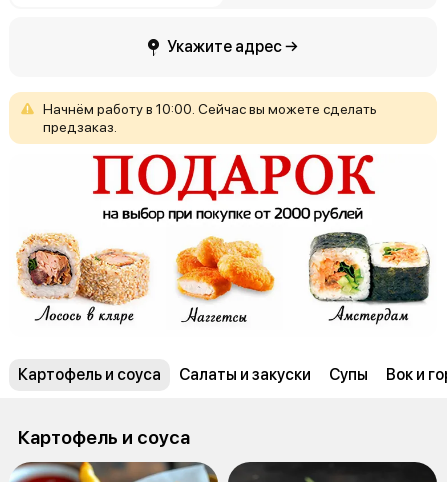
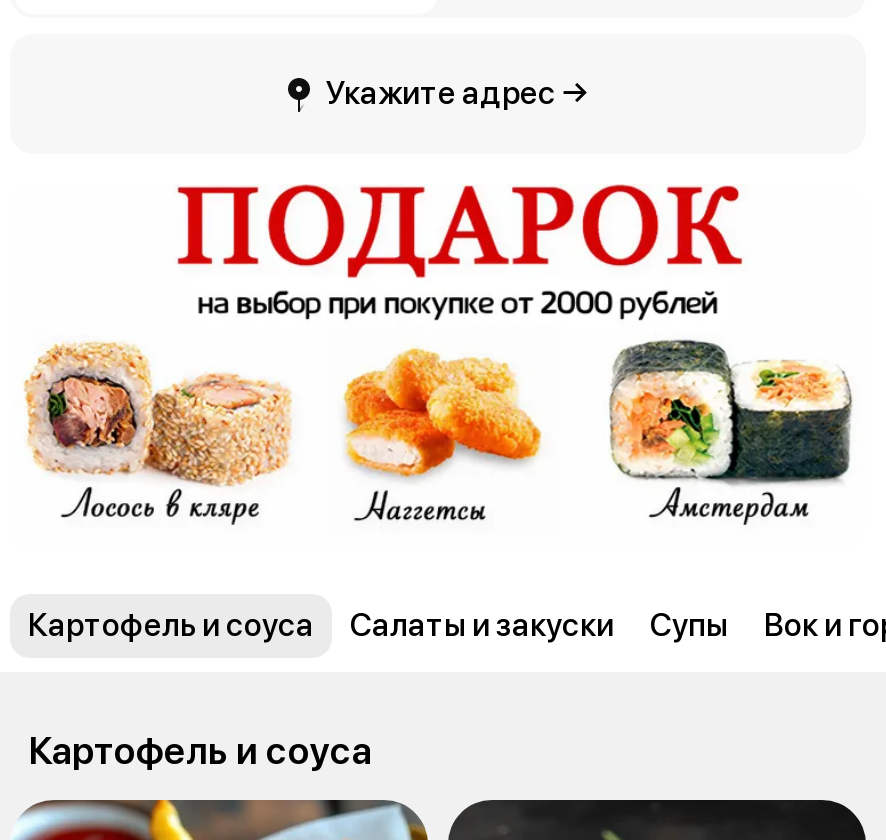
[43,101,377,135] Начнём работу в 10:00. Сейчас вы можете сделать | предзаказ. -> none

